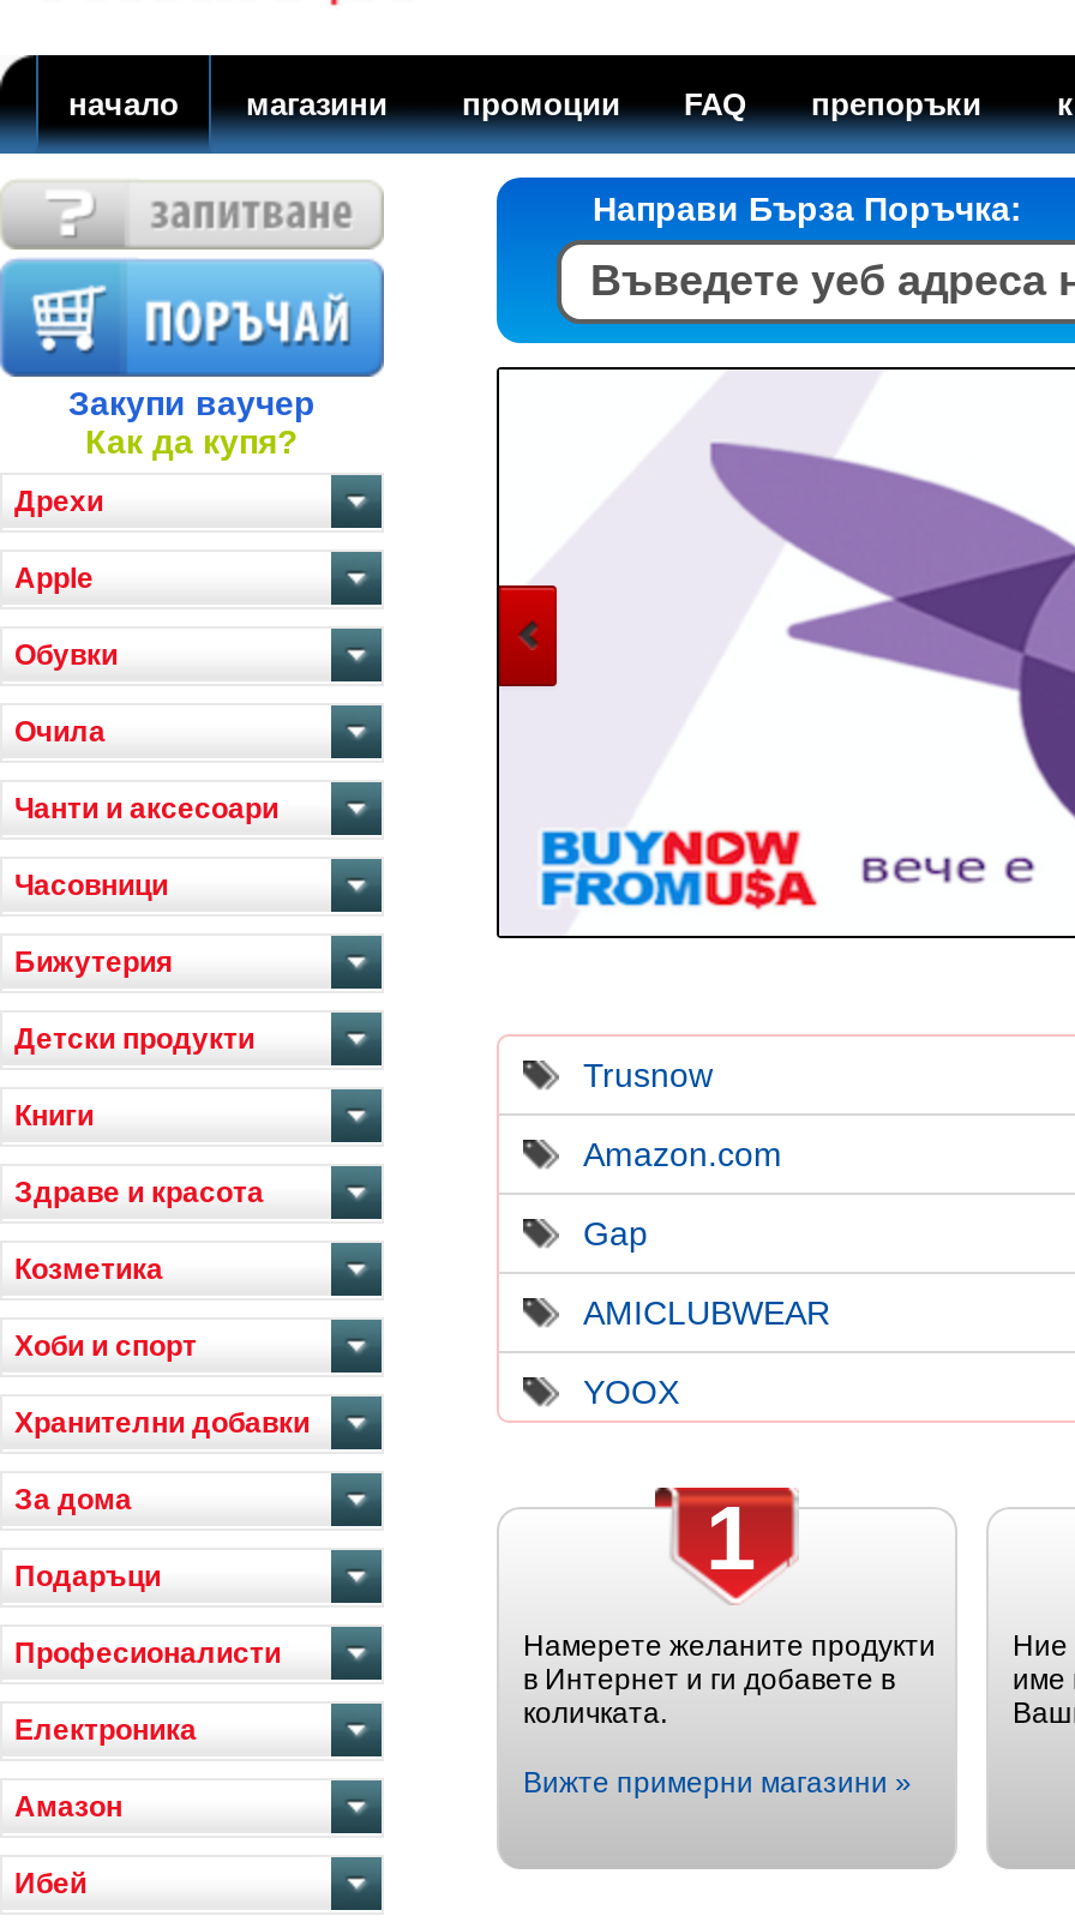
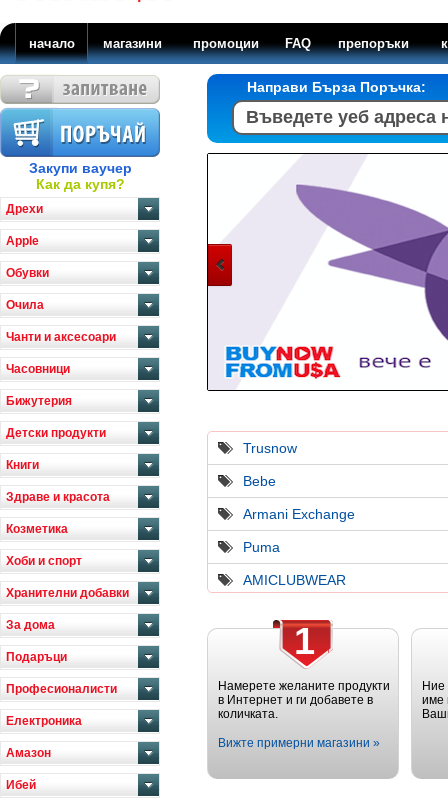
[583,1135,782,1253] Amazon.com | Gap -> [243,473,355,555] Bebe | Armani Exchange | Puma
moved [583,1293,830,1332] -> [243,572,346,588]: AMICLUBWEAR
[583,1373,679,1411] YOOX -> none

